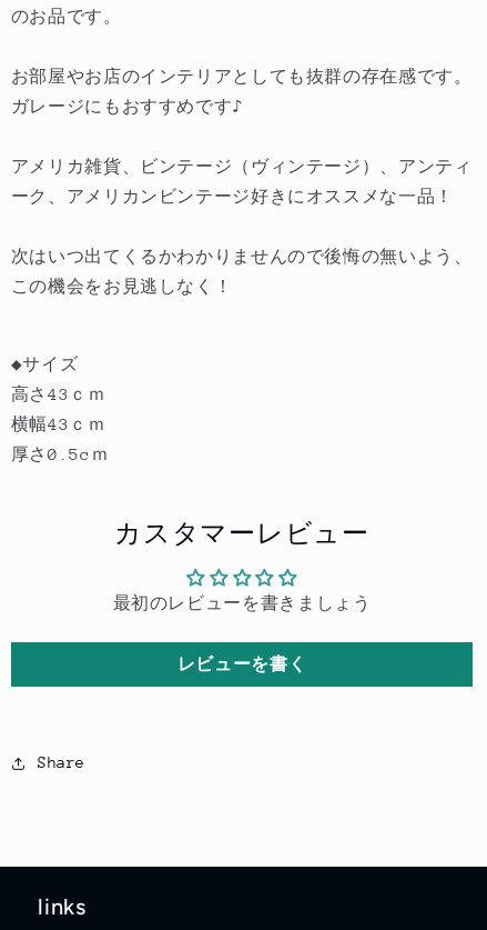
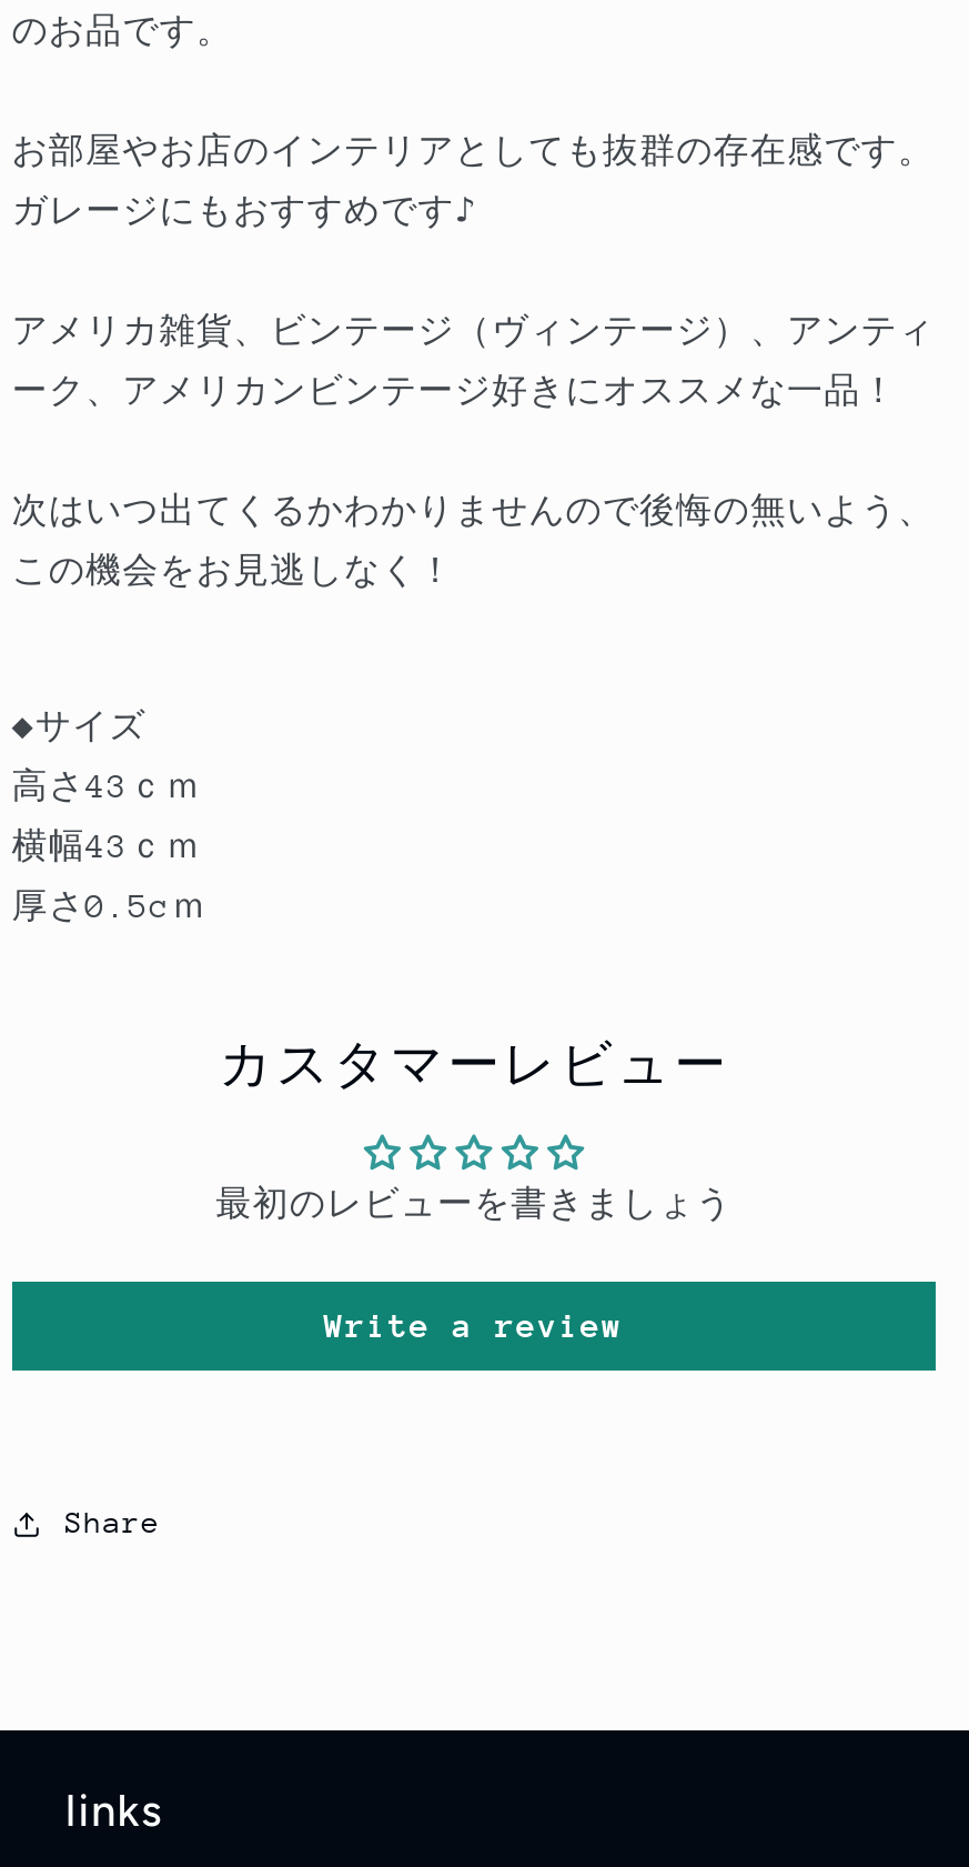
[177,655,306,674] レビューを書く -> [324,1307,624,1345] Write a review

